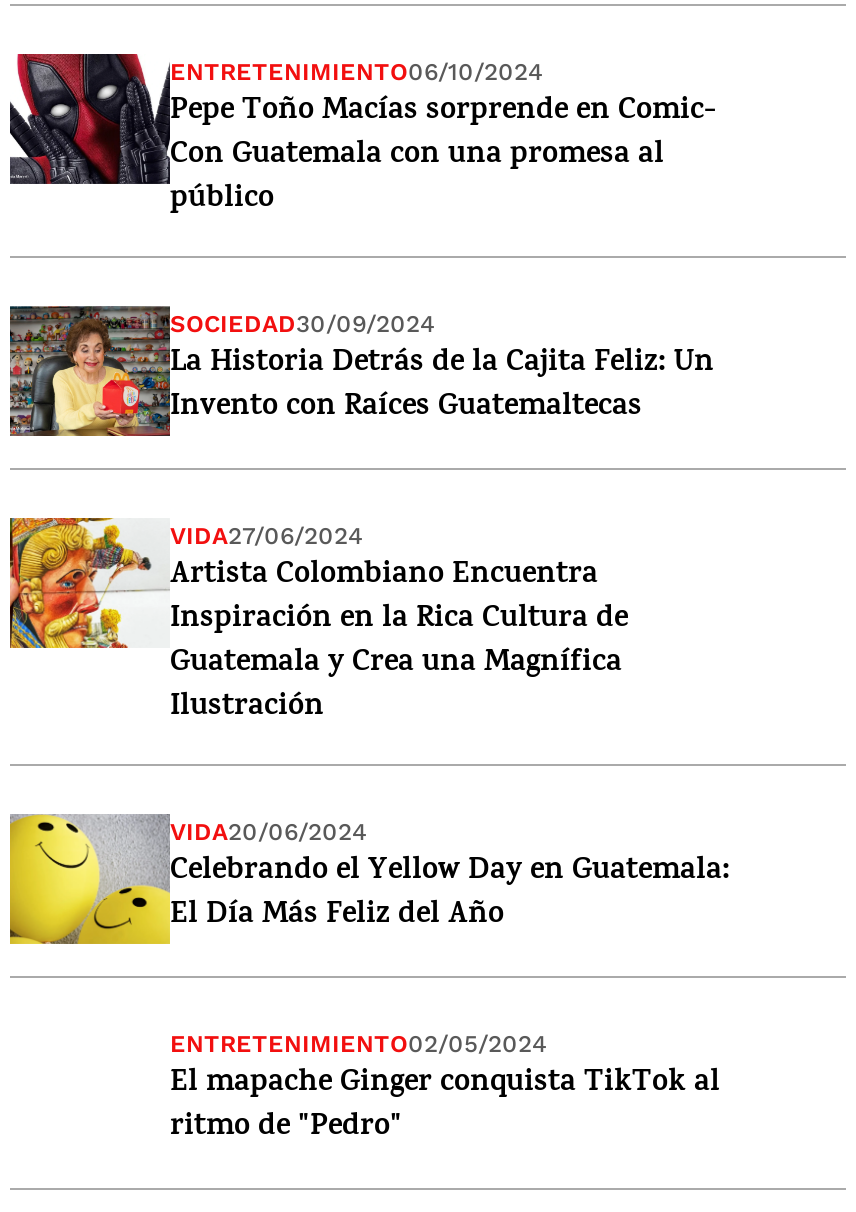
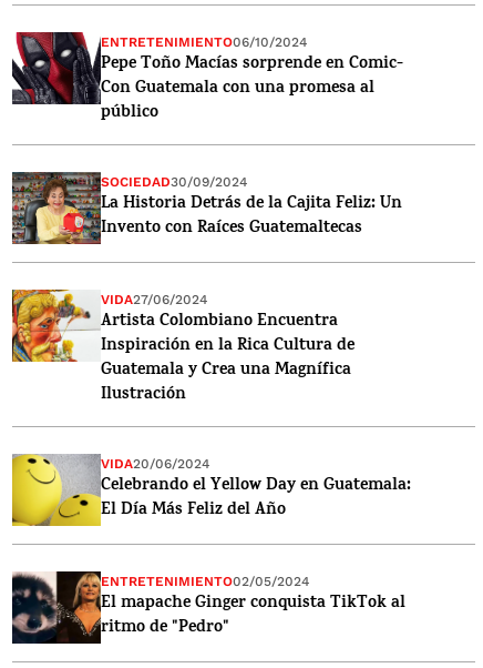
none -> [11,570,101,645] [image]

